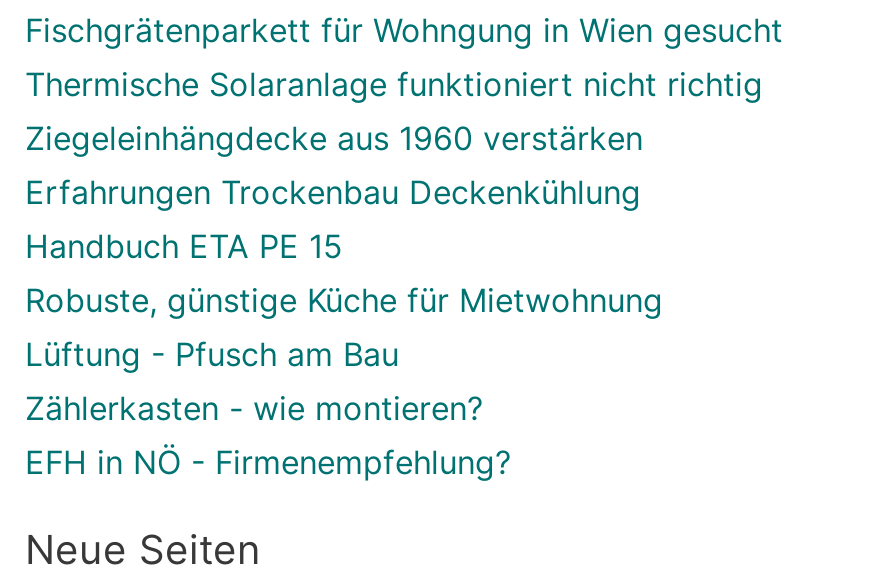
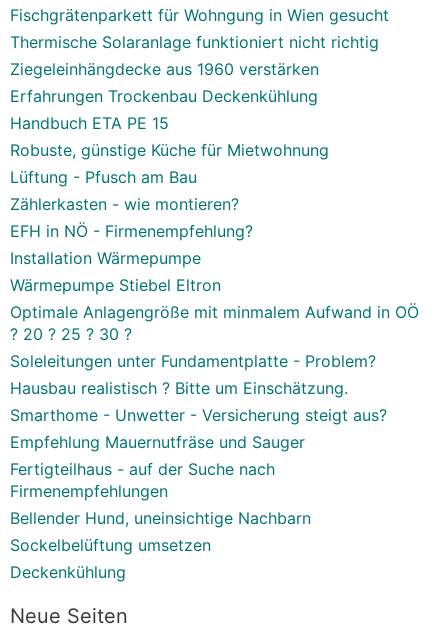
none -> [10,248,419,582] Installation Wärmepumpe | Wärmepumpe Stiebel Eltron | Optimale Anlagengröße mit minmalem Aufwand in OÖ | ? 20 ? 25 ? 30 ? | Soleleitungen unter Fundamentplatte - Problem? | Hausbau realistisch ? Bitte um Einschätzung. | Smarthome - Unwetter - Versicherung steigt aus? | Empfehlung Mauernutfräse und Sauger | Fertigteilhaus - auf der Suche nach | Firmenempfehlungen | Bellender Hund, uneinsichtige Nachbarn | Sockelbelüftung umsetzen | Deckenkühlung

